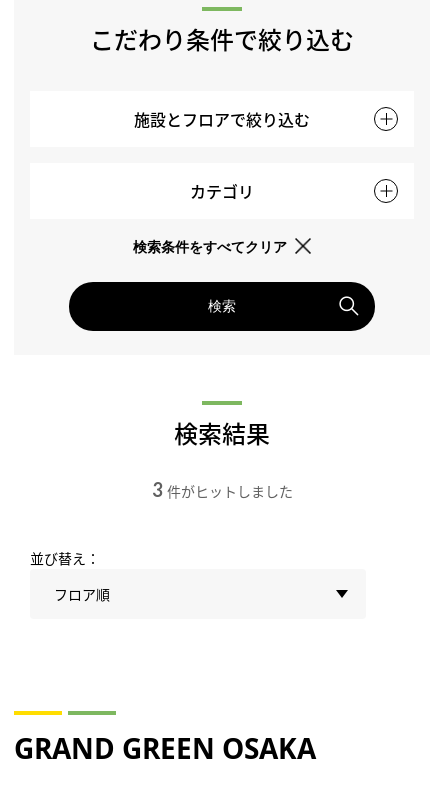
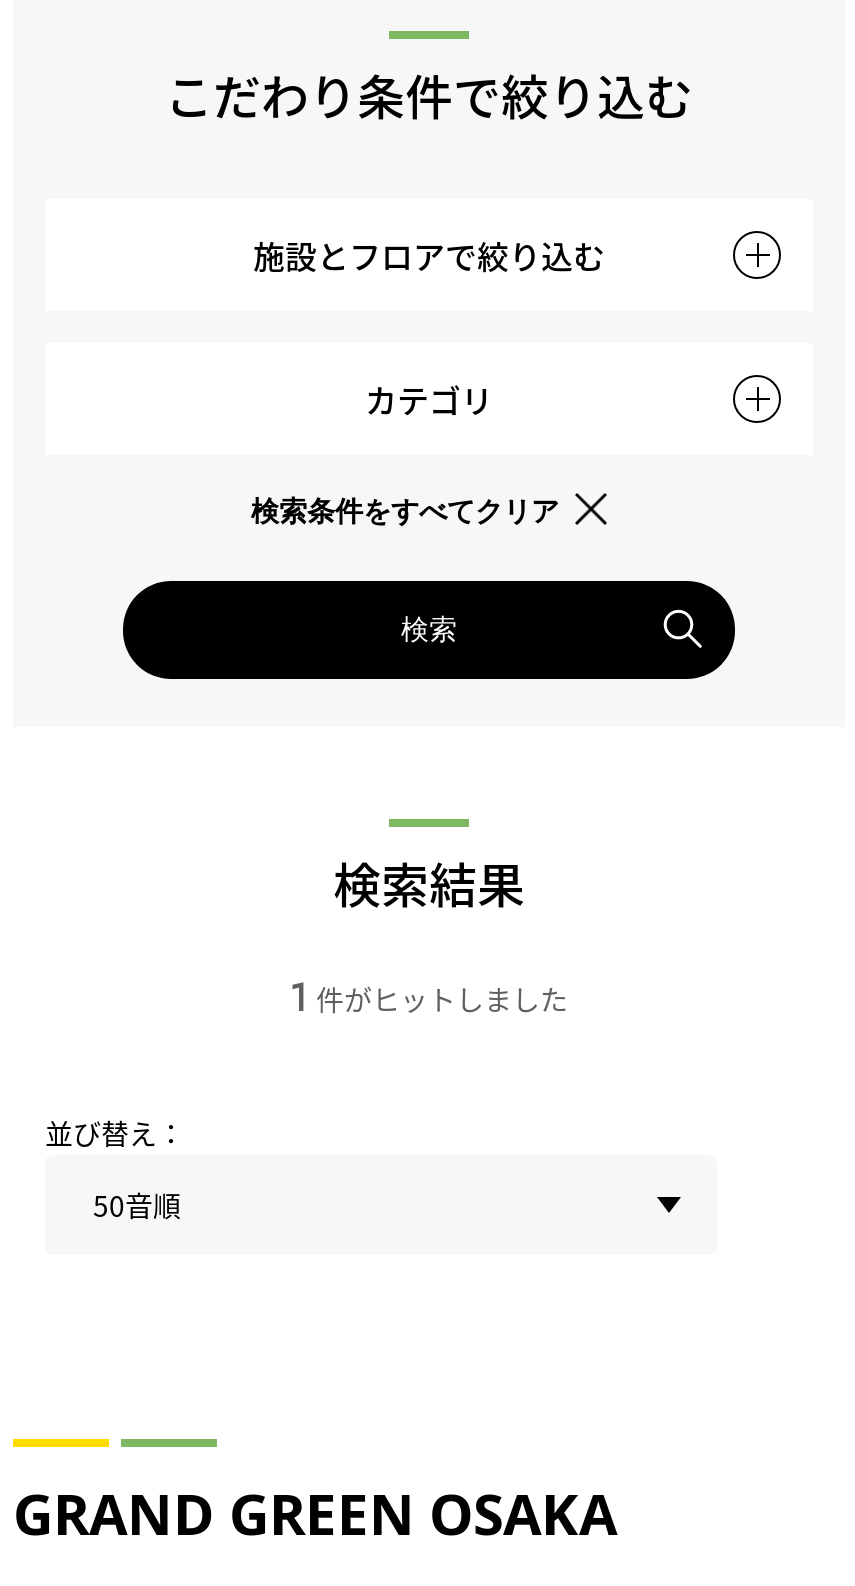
[151,476,292,505] 3 件がヒットしました -> [290,969,568,1027] 1 件がヒットしました
[54,584,110,604] フロア順 -> [93,1185,181,1225] 50音順

